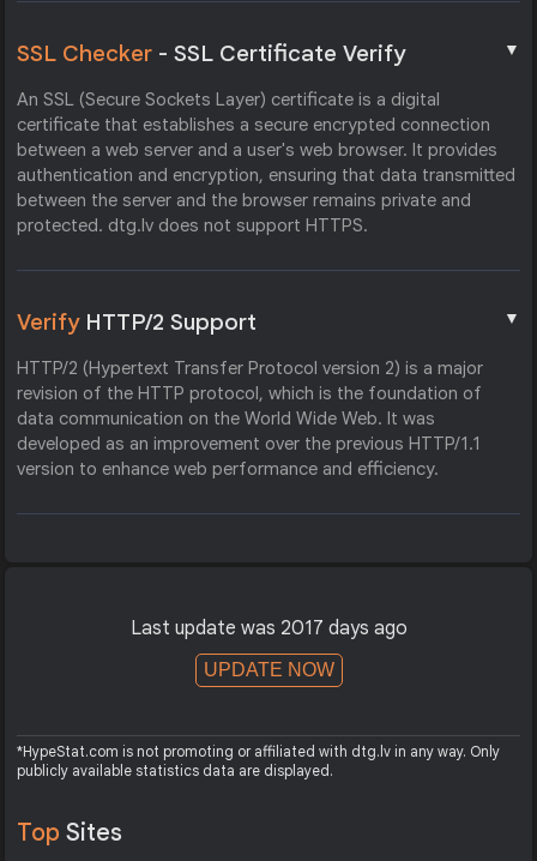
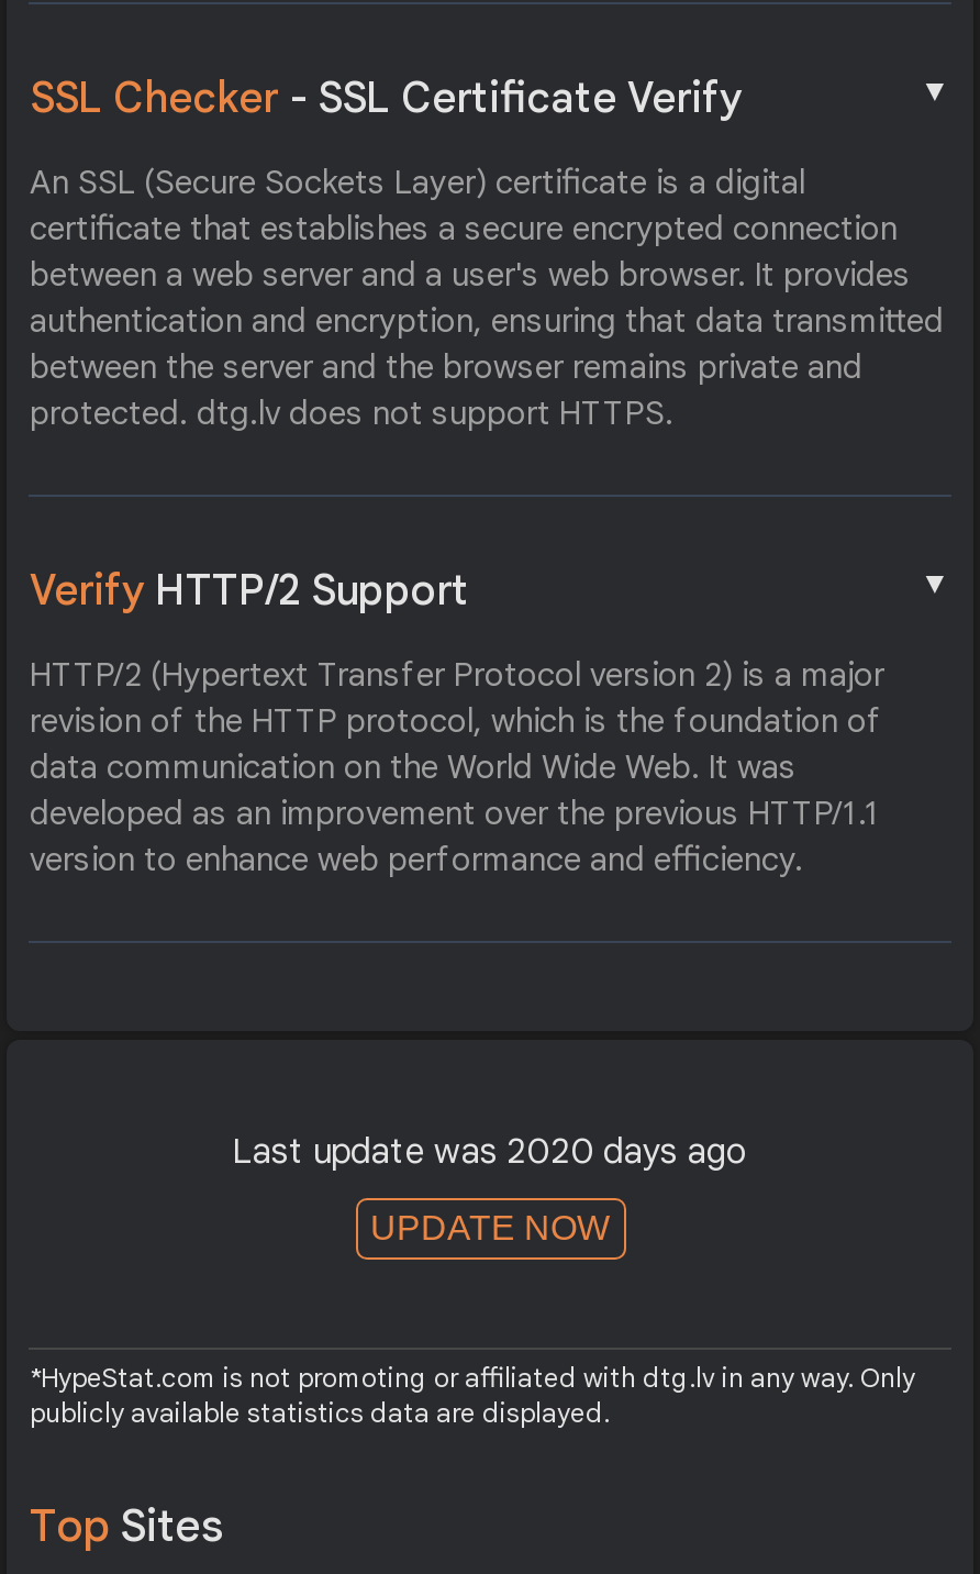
[130,617,407,641] Last update was 2017 days ago -> [232,1130,748,1174] Last update was 2020 days ago

